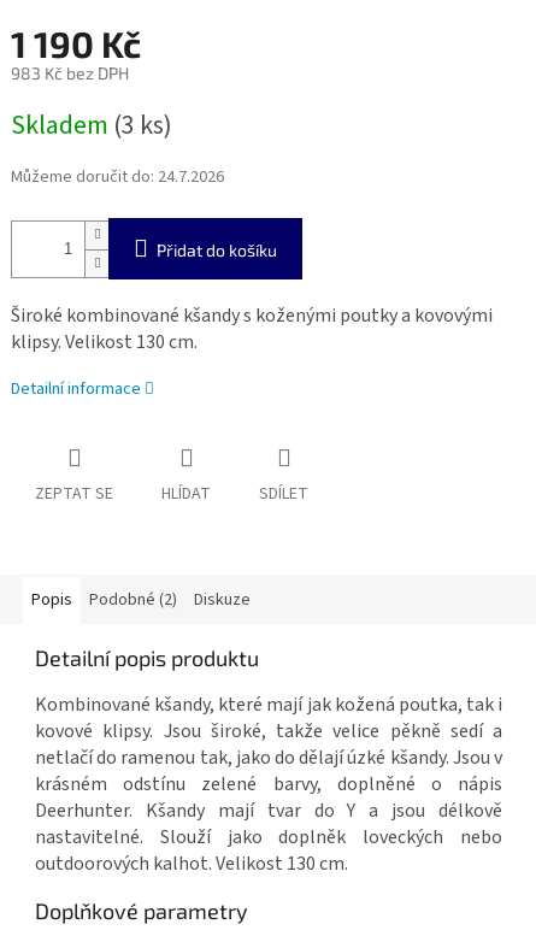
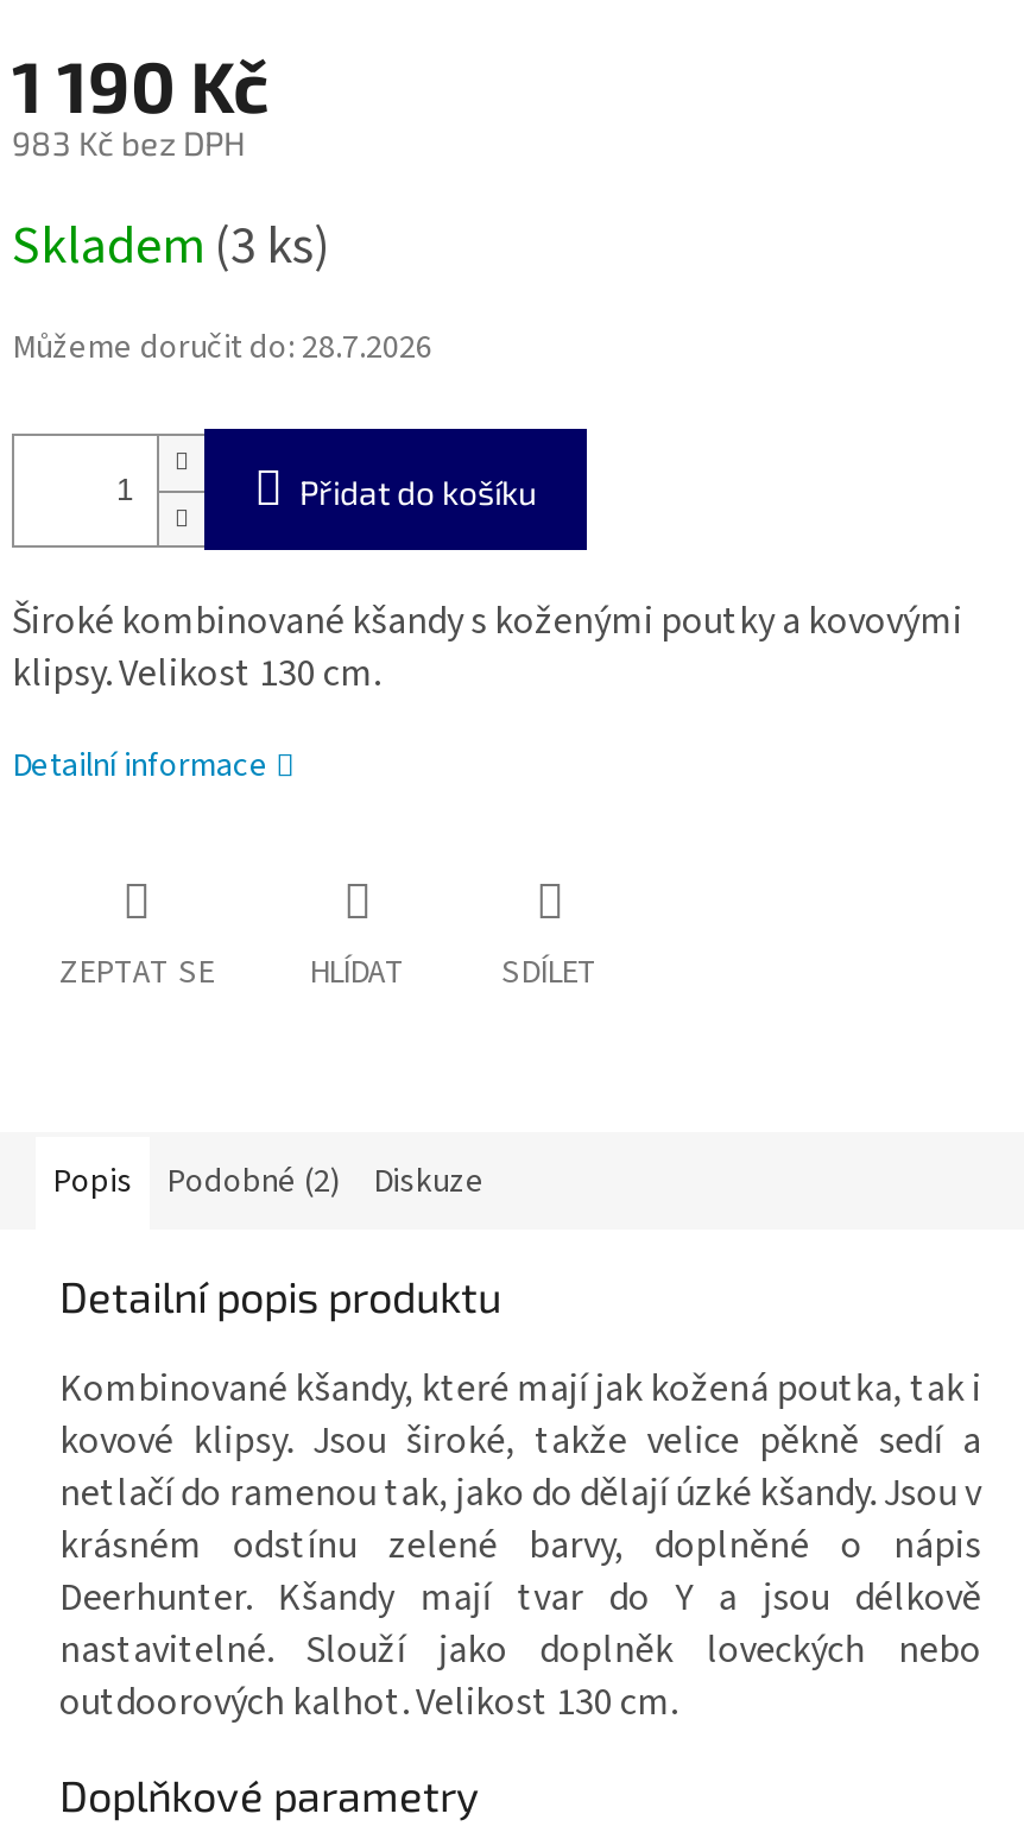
[11,166,224,190] Můžeme doručit do: 24.7.2026 -> [12,325,432,373] Můžeme doručit do: 28.7.2026

